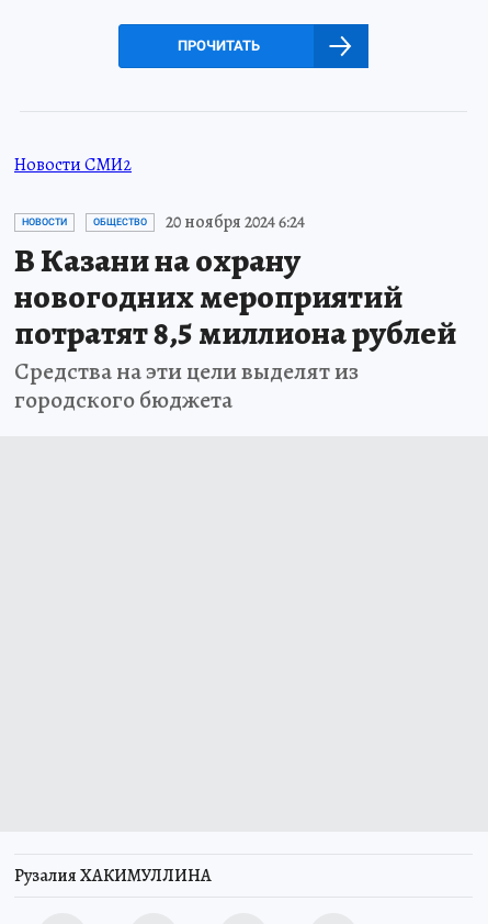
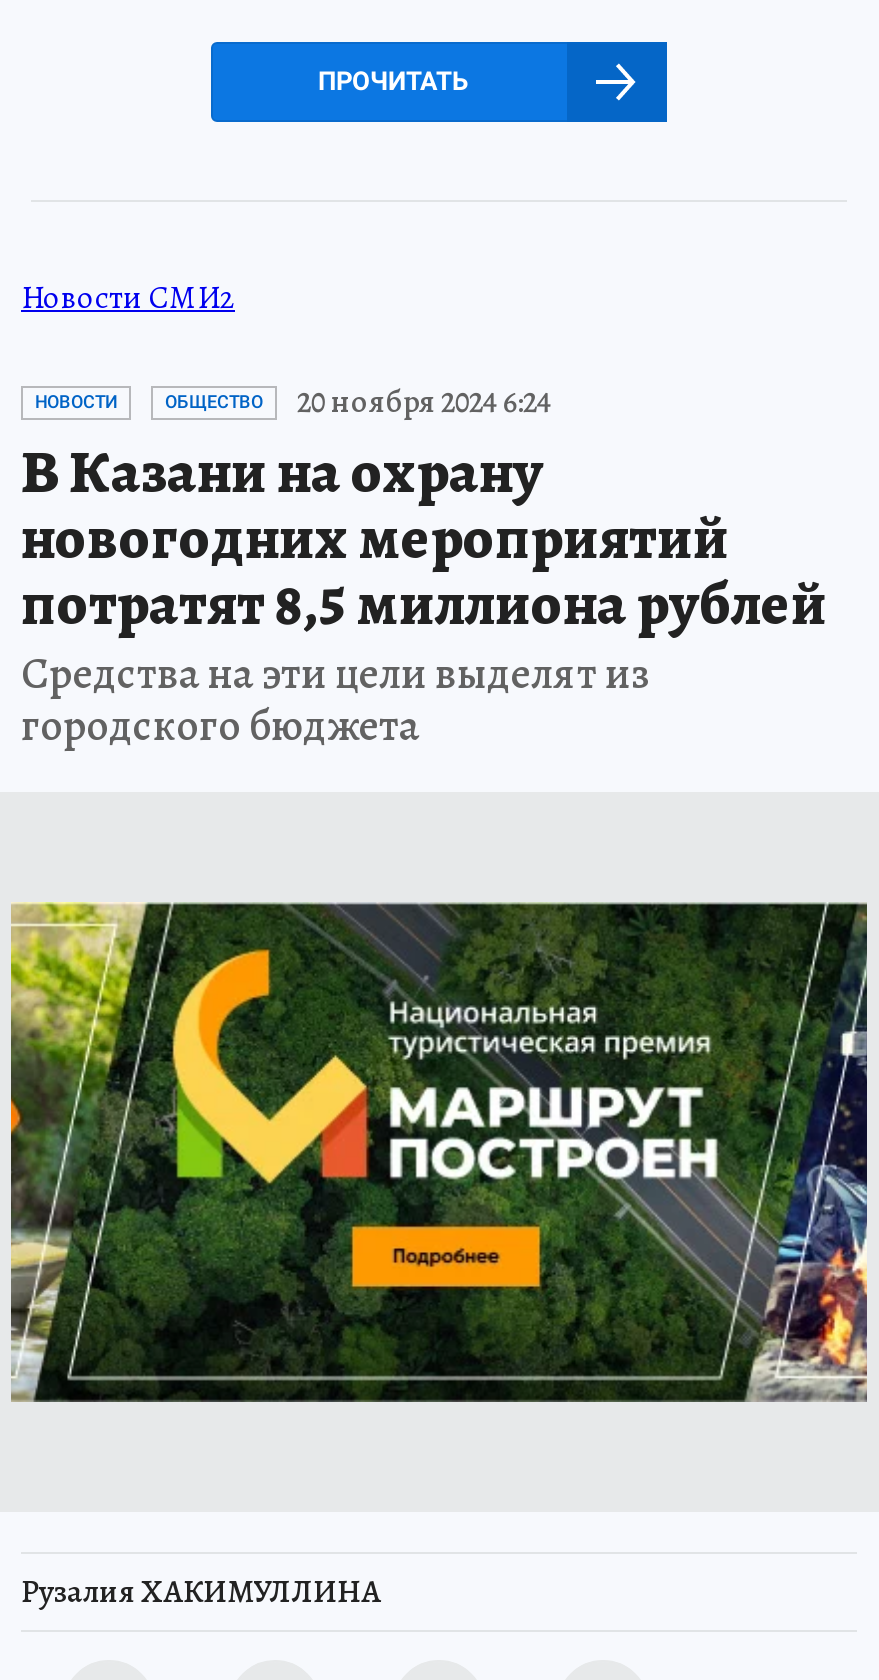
none -> [9,900,869,1404] [image]

